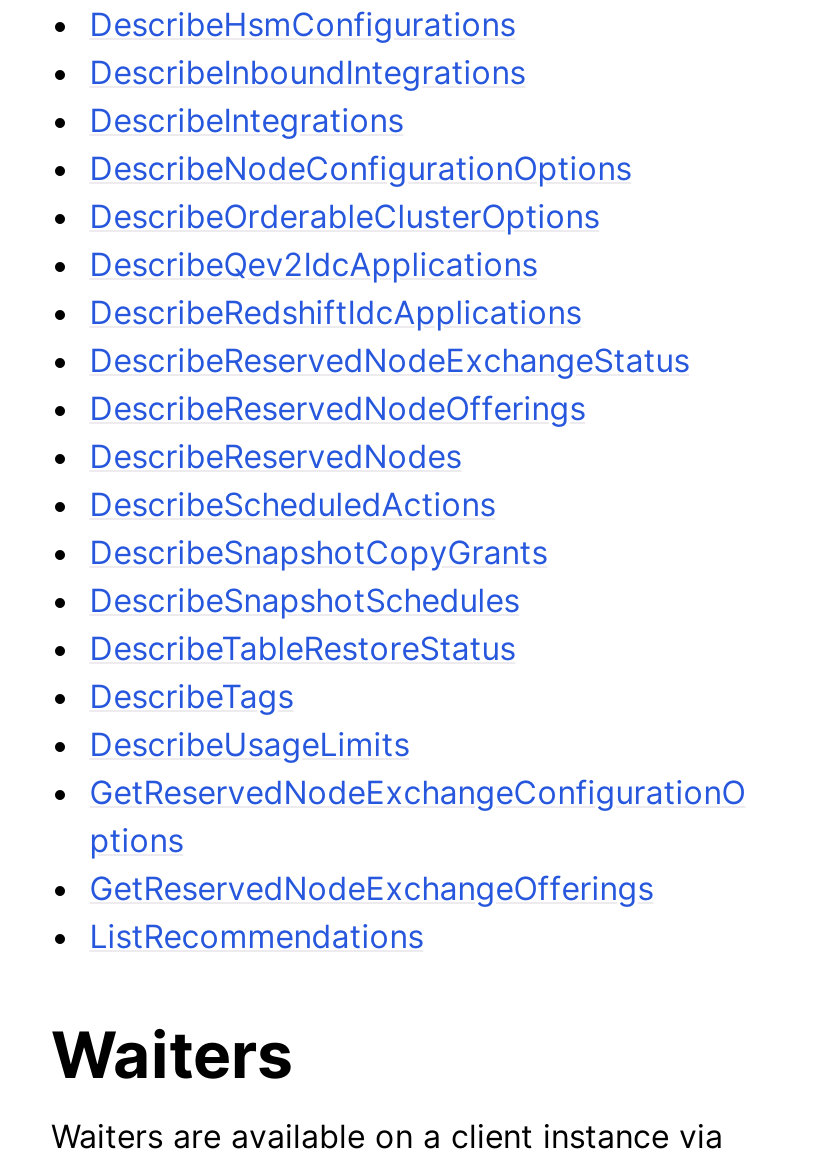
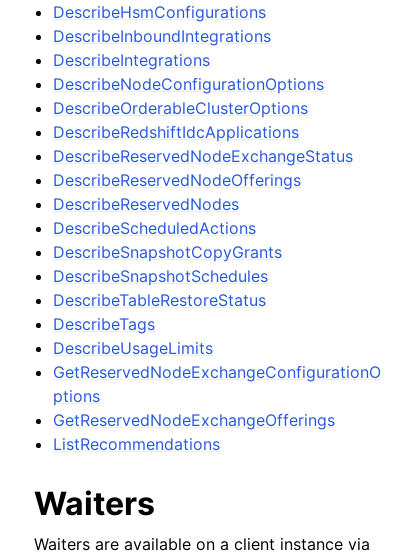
[89,244,537,284] DescribeQev2IdcApplications -> none

